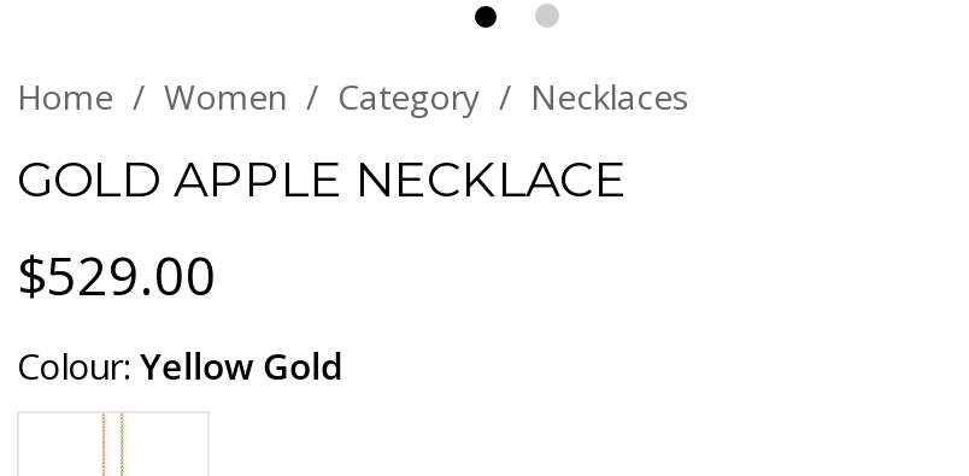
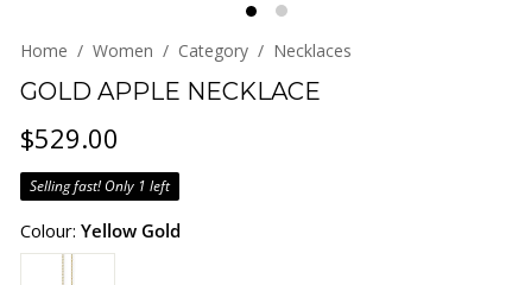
none -> [30,176,170,196] Selling fast! Only 1 left

